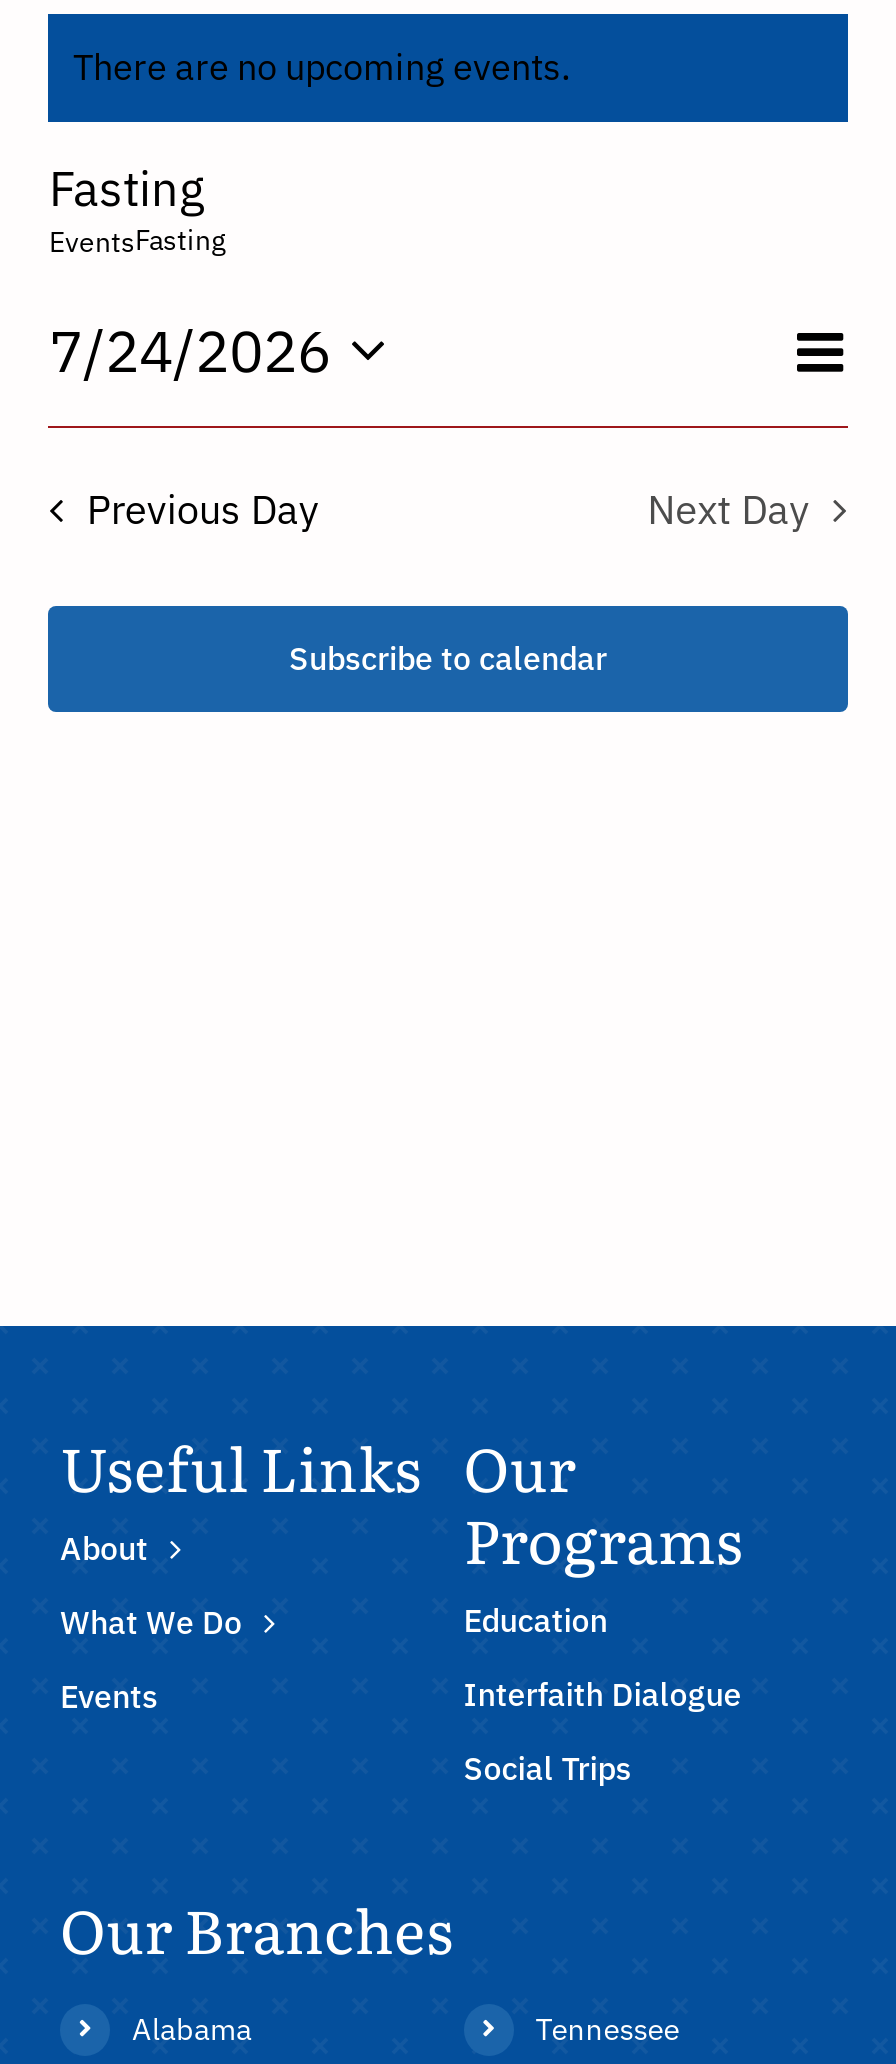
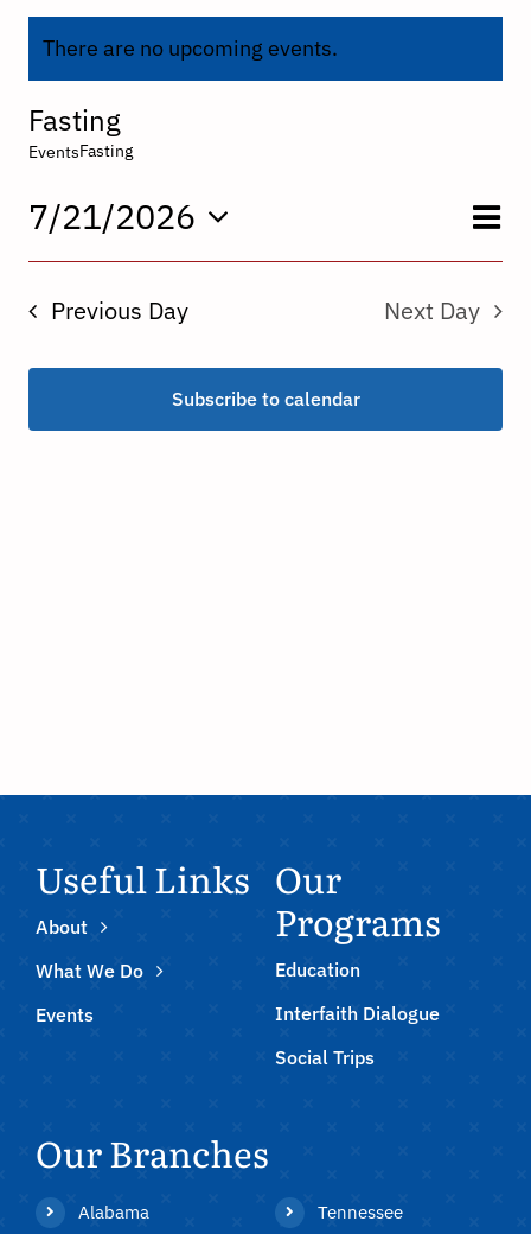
[49,312,331,388] 7/24/2026 -> [29,193,196,238] 7/21/2026

